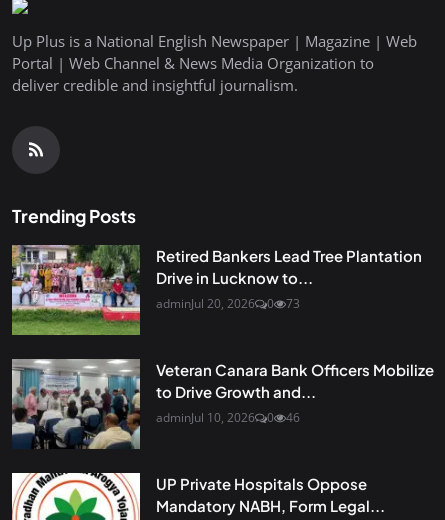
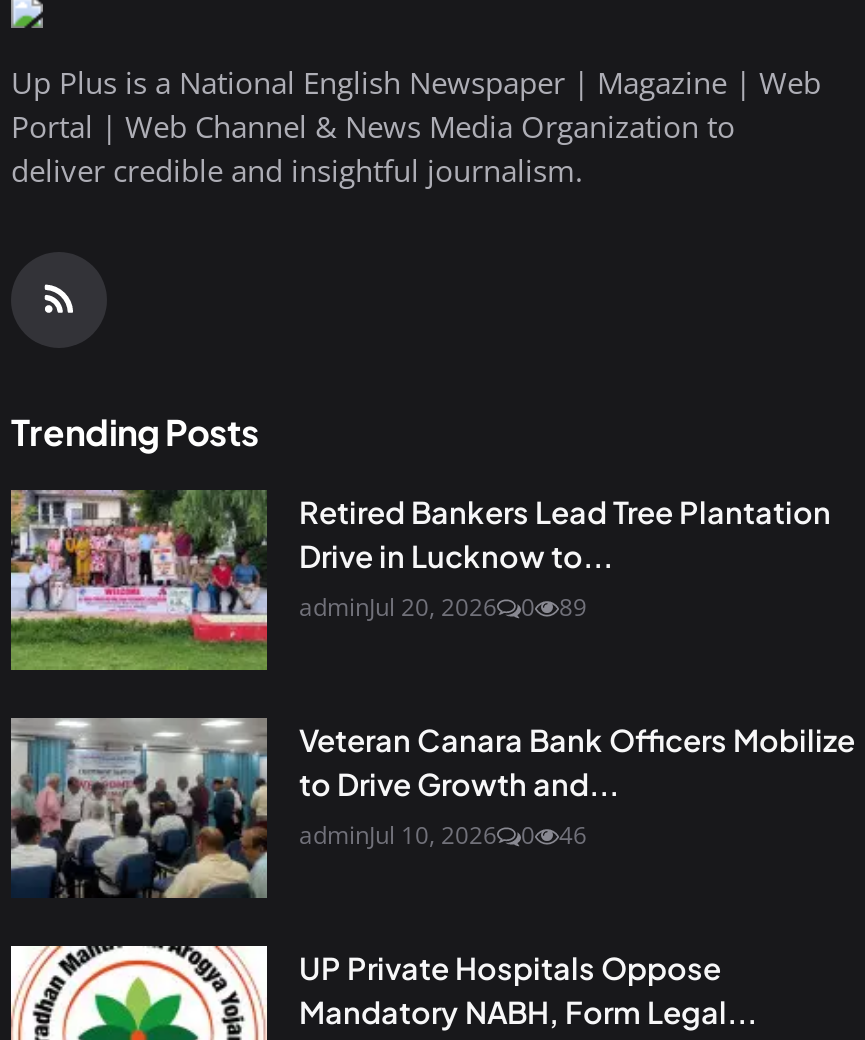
[156,295,300,312] adminJul 20, 2026 0 73 -> [299,591,587,625] adminJul 20, 2026 0 89

